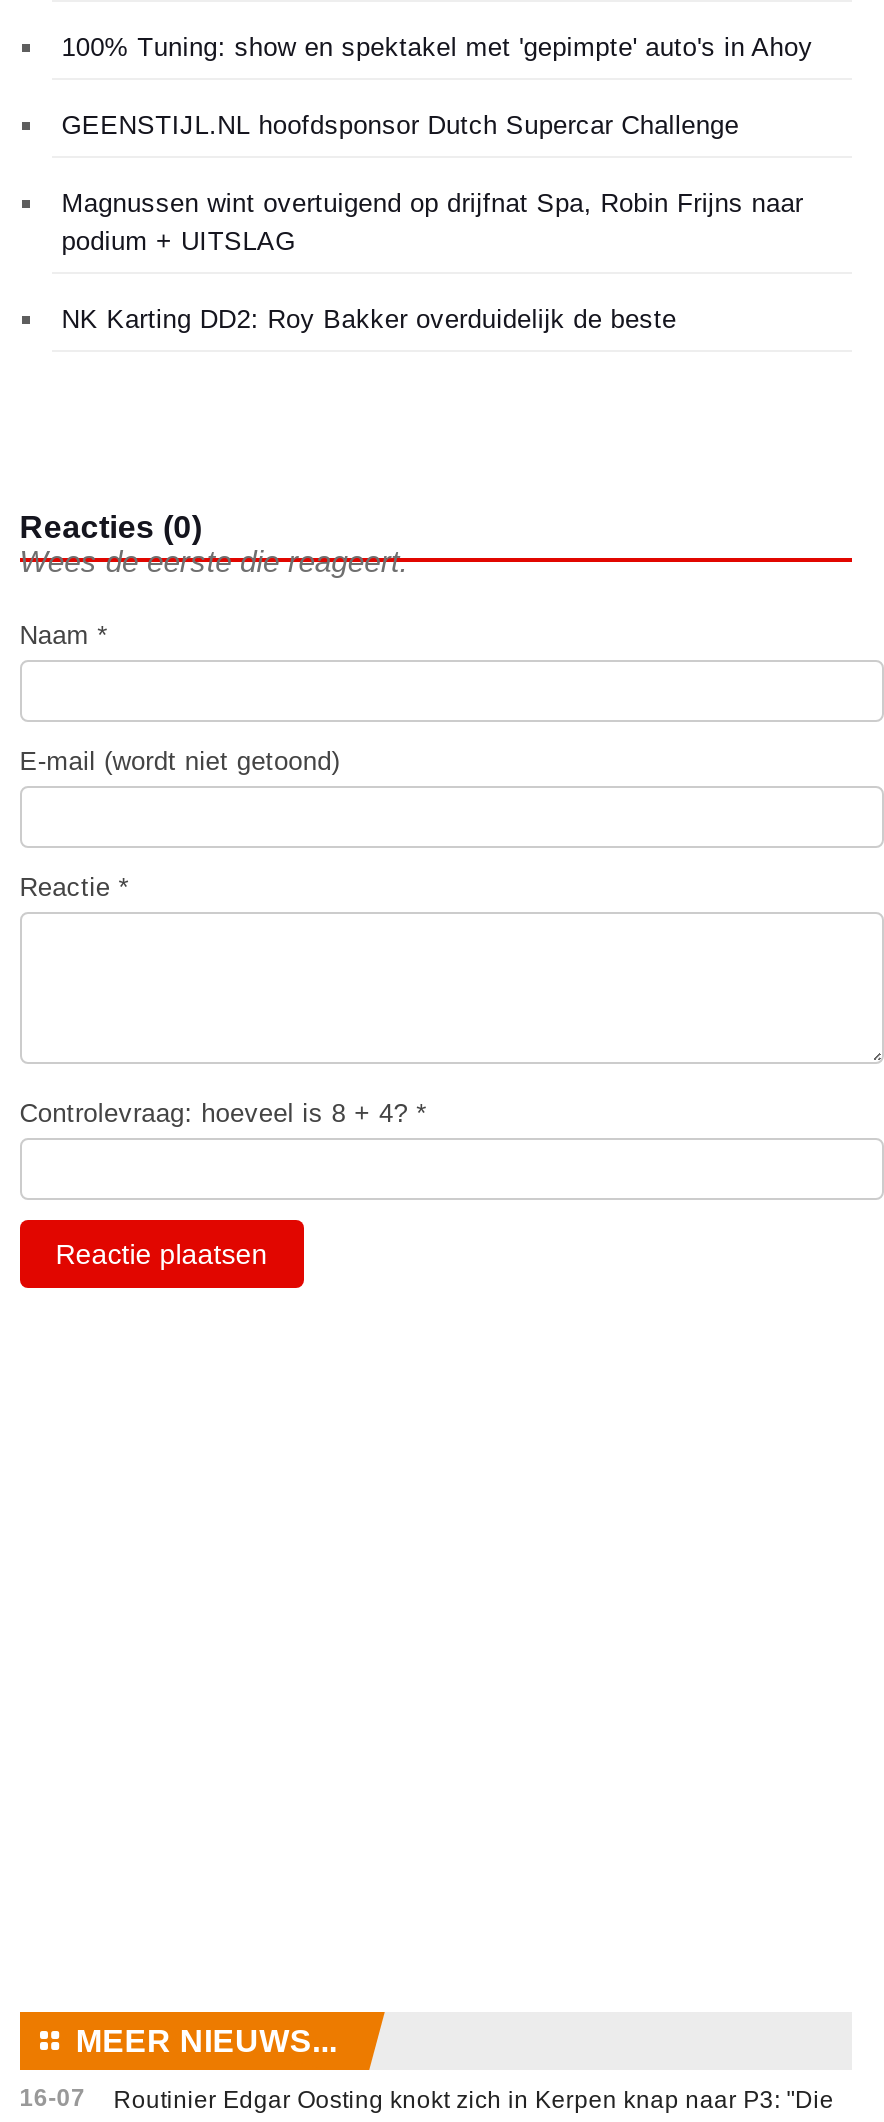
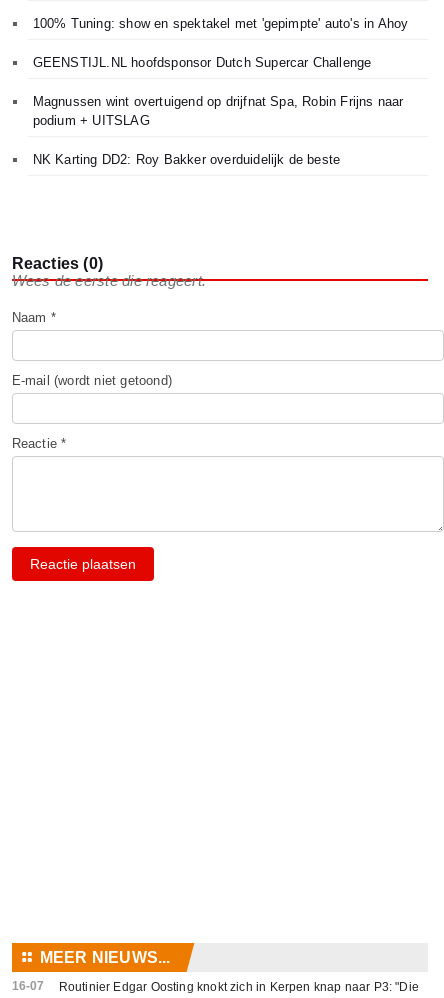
[19,1098,427,1128] Controlevraag: hoeveel is 8 + 4? * -> none

